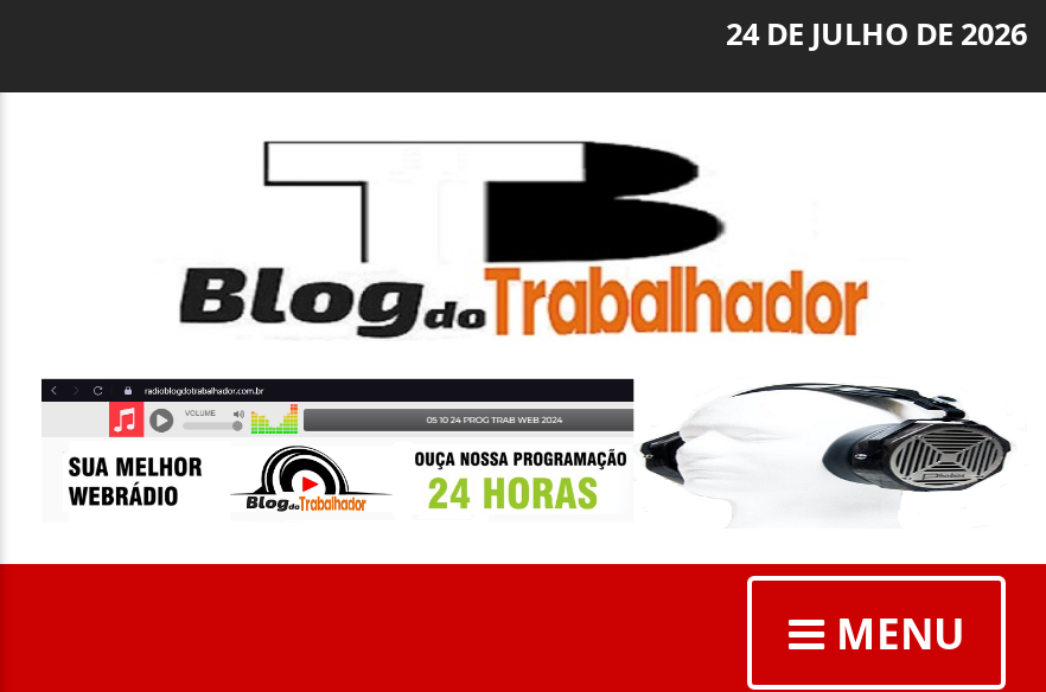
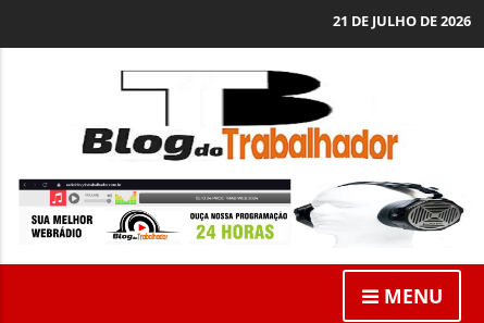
[726,12,1027,55] 24 DE JULHO DE 2026 -> [333,11,471,30] 21 DE JULHO DE 2026

